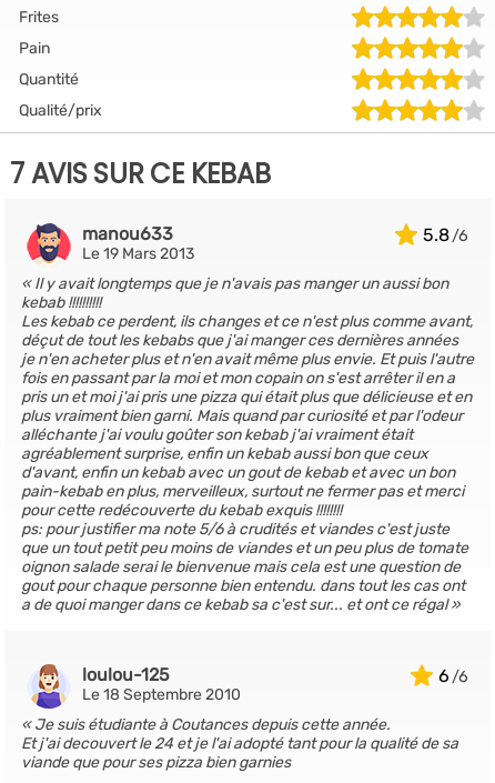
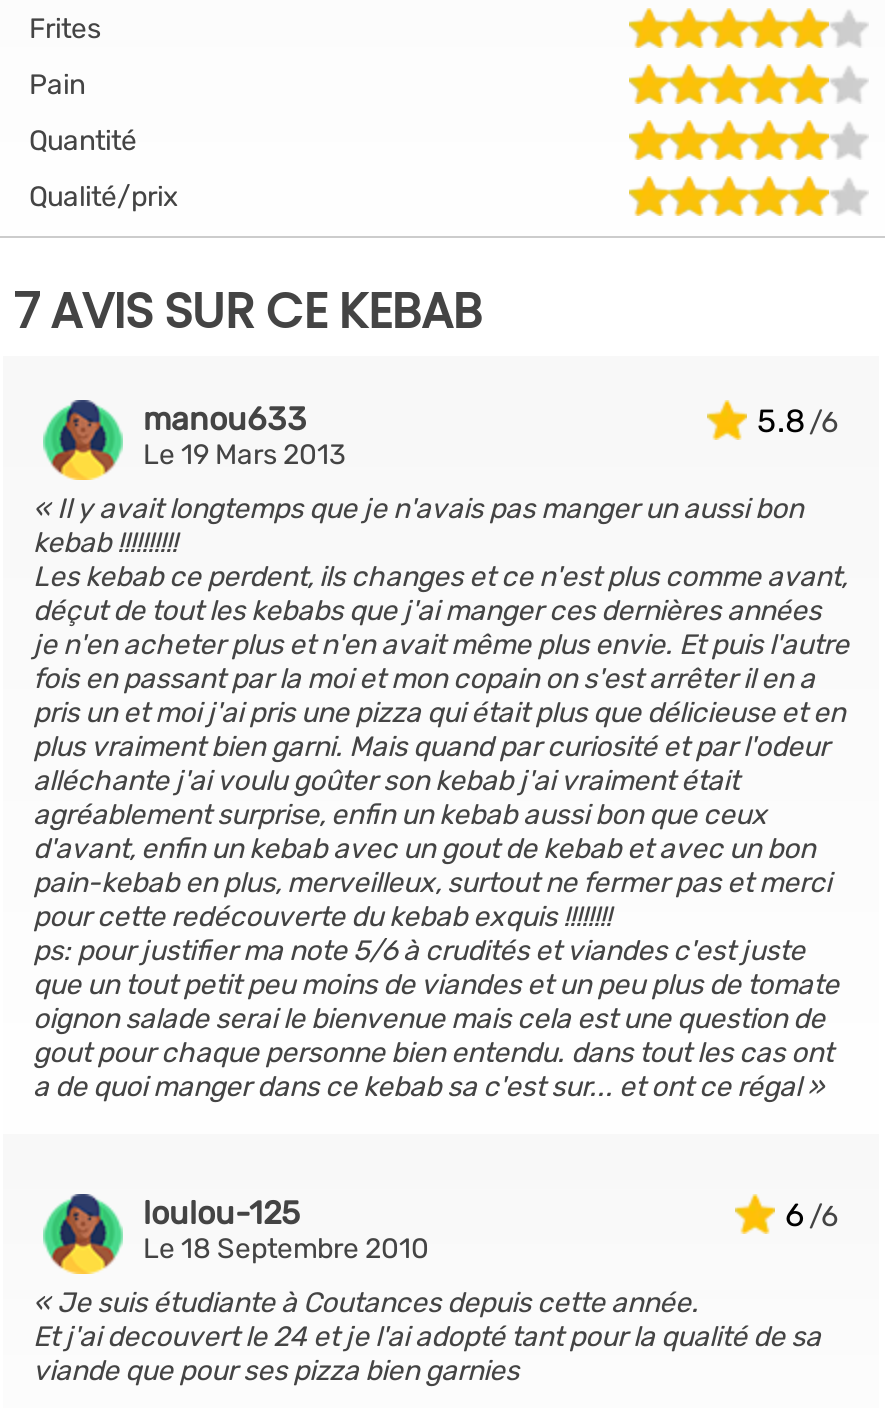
[26,223,72,268] [image] -> [41,404,125,482] [image]
[27,663,71,710] [image] -> [41,1192,125,1276] [image]

